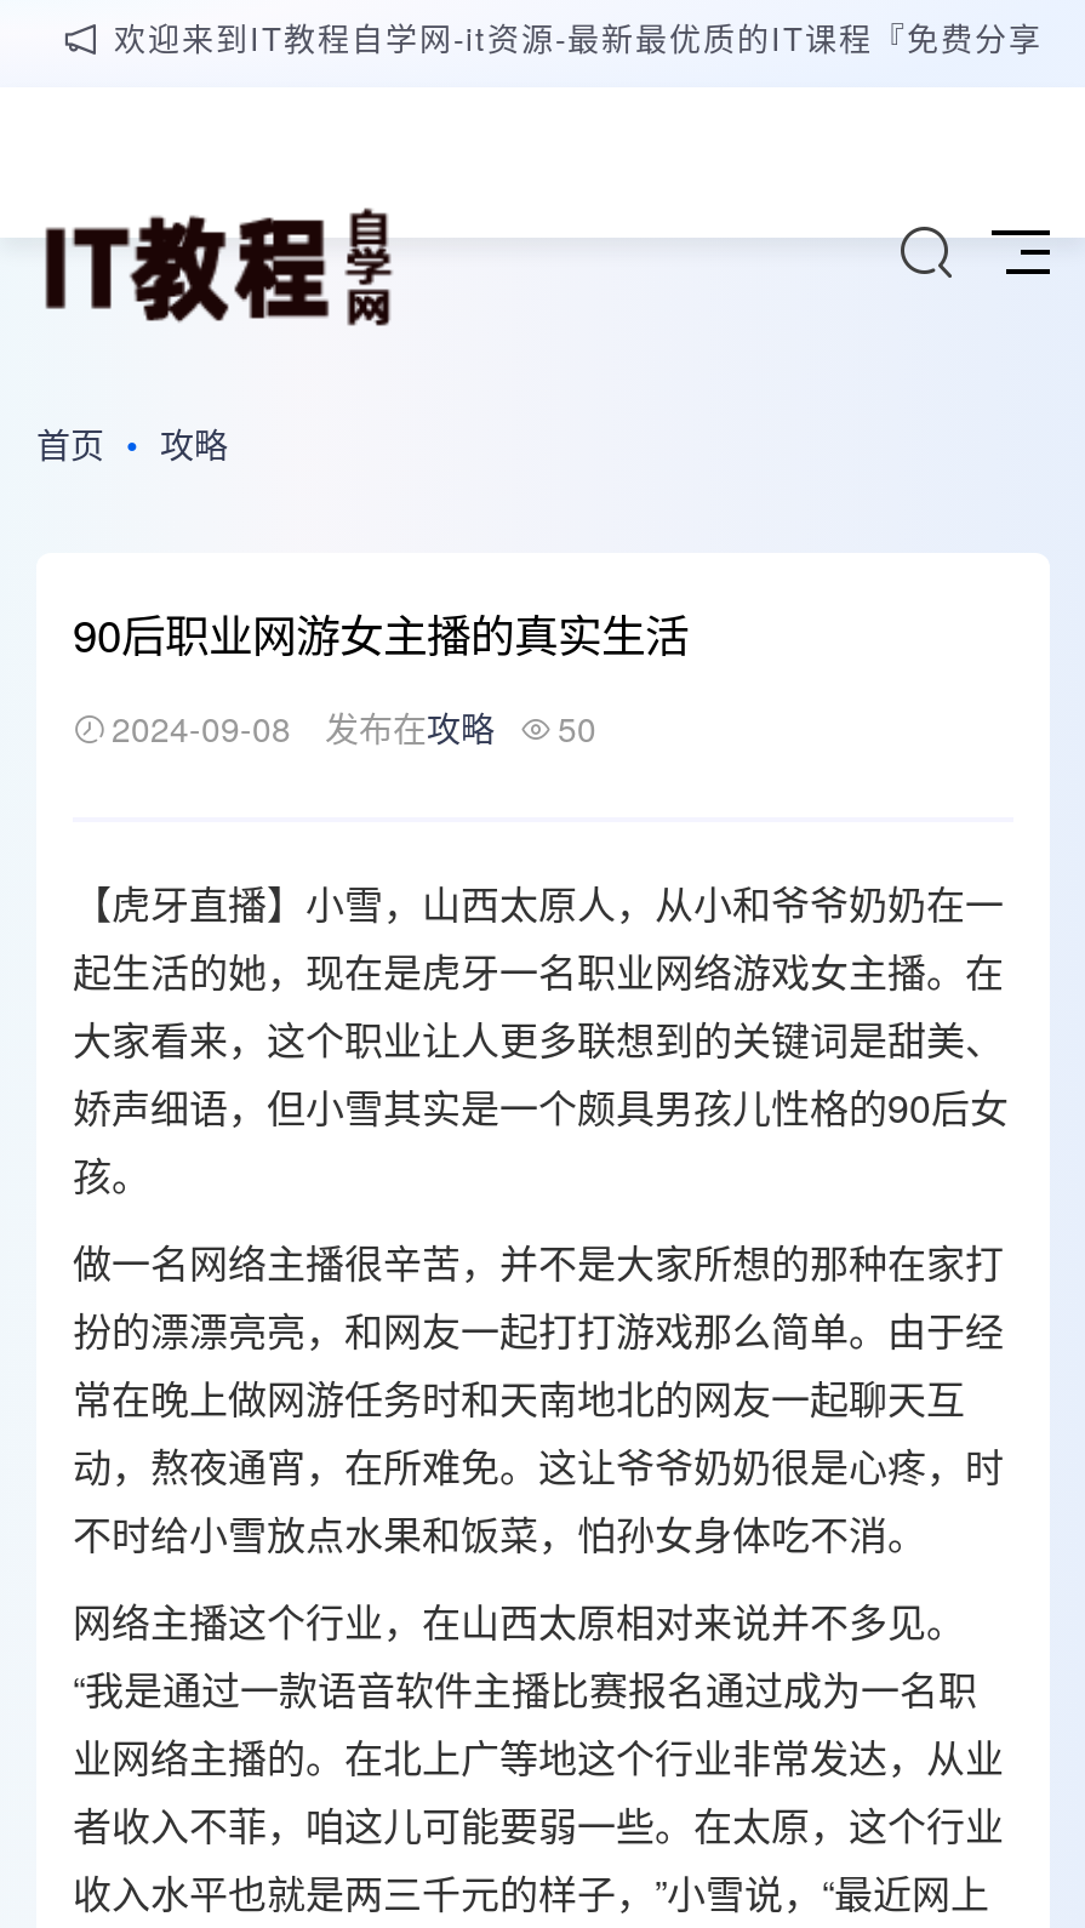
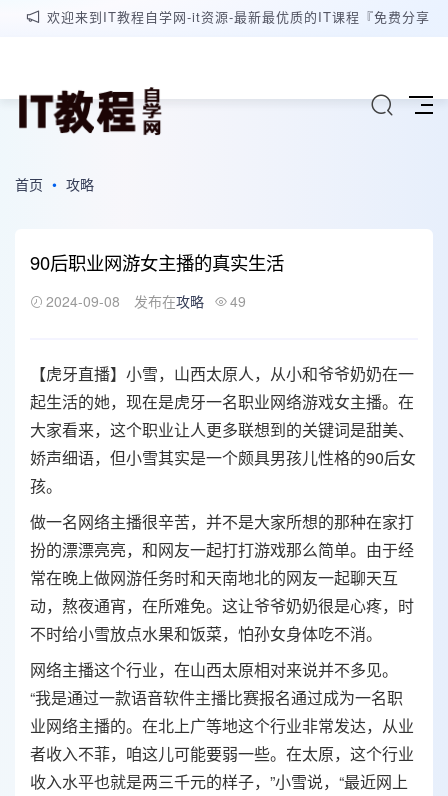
[112,704,596,753] 2024-09-08 发布在攻略 50 -> [46,291,246,311] 2024-09-08 发布在攻略 49

